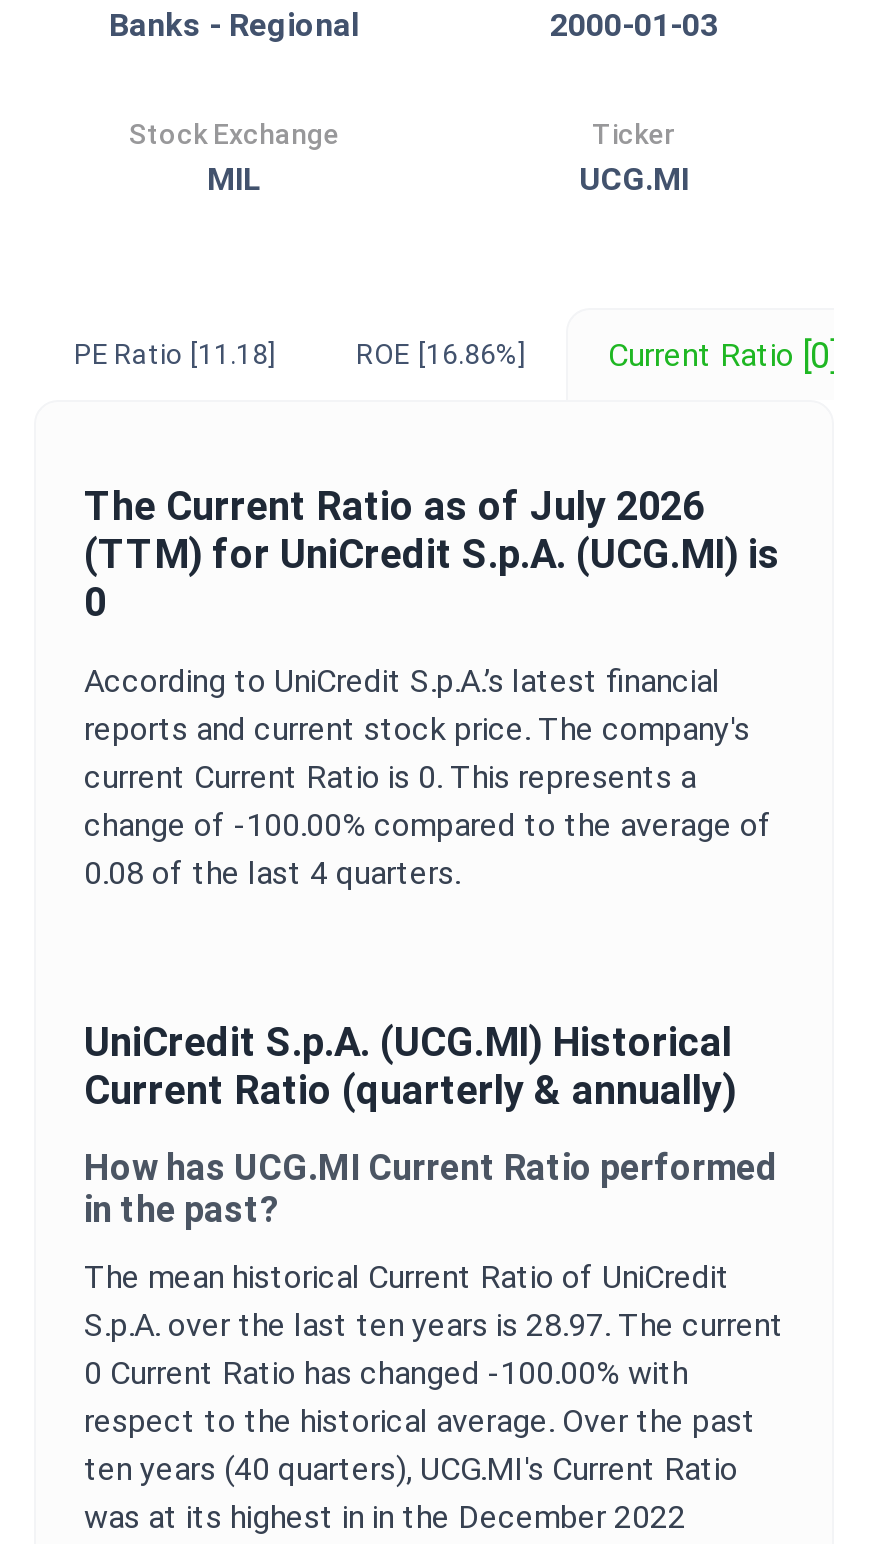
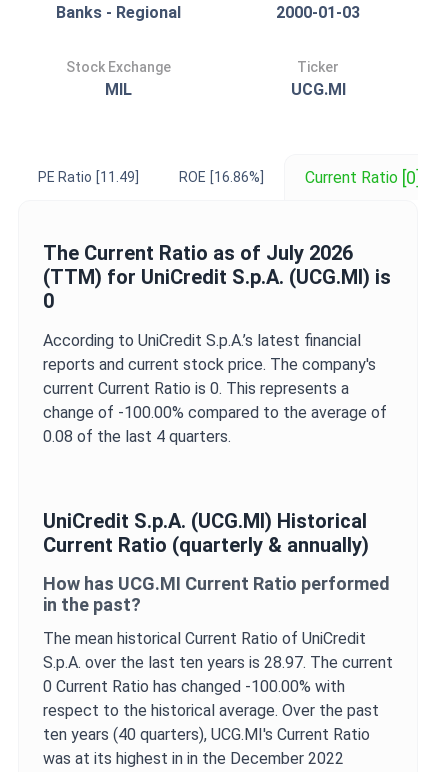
[74,338,276,370] PE Ratio [11.18] -> [38,169,139,185] PE Ratio [11.49]

